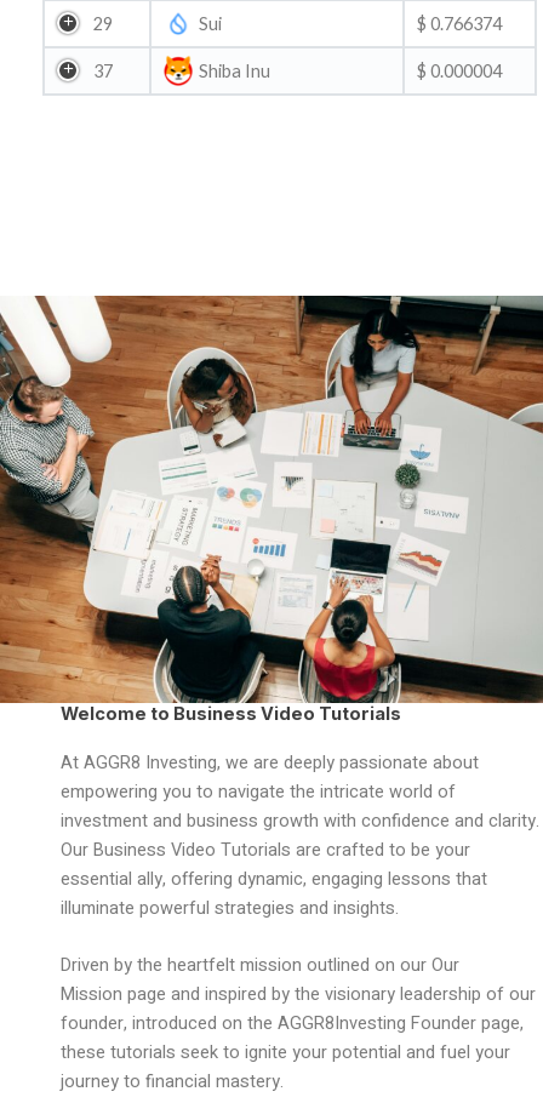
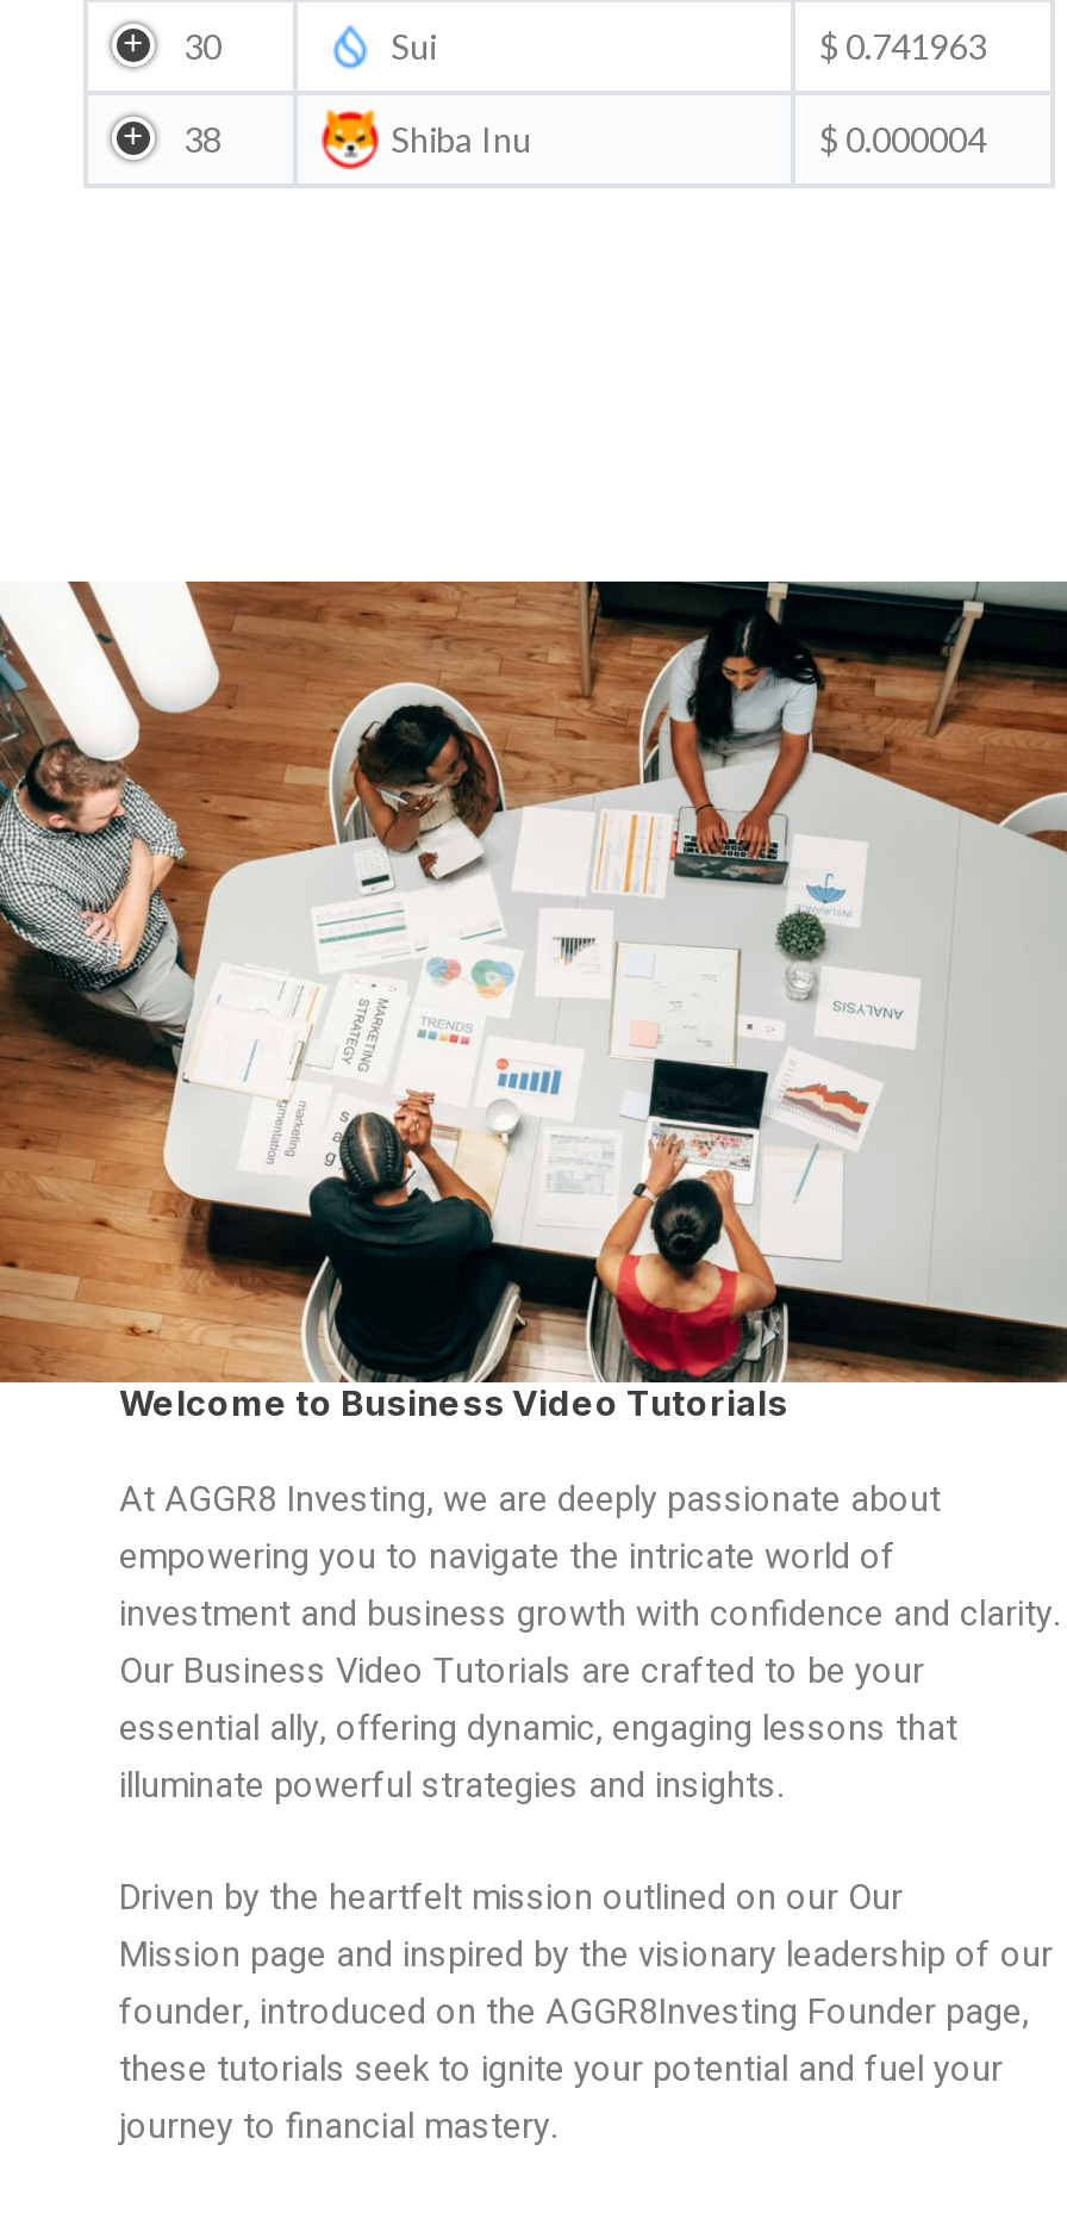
[93,13,113,34] 29 -> [183,26,221,66] 30
[417,13,502,34] $ 0.766374 -> [819,26,986,66] $ 0.741963
[93,60,113,81] 37 -> [183,119,221,159] 38

